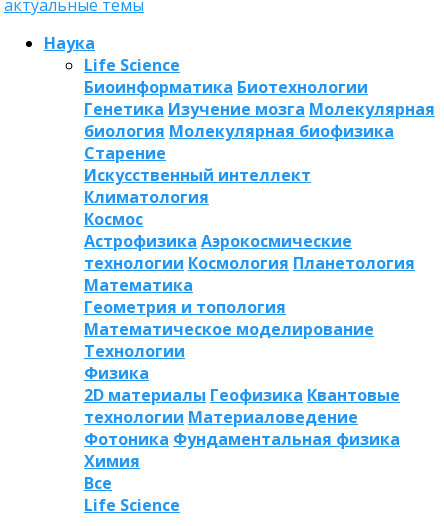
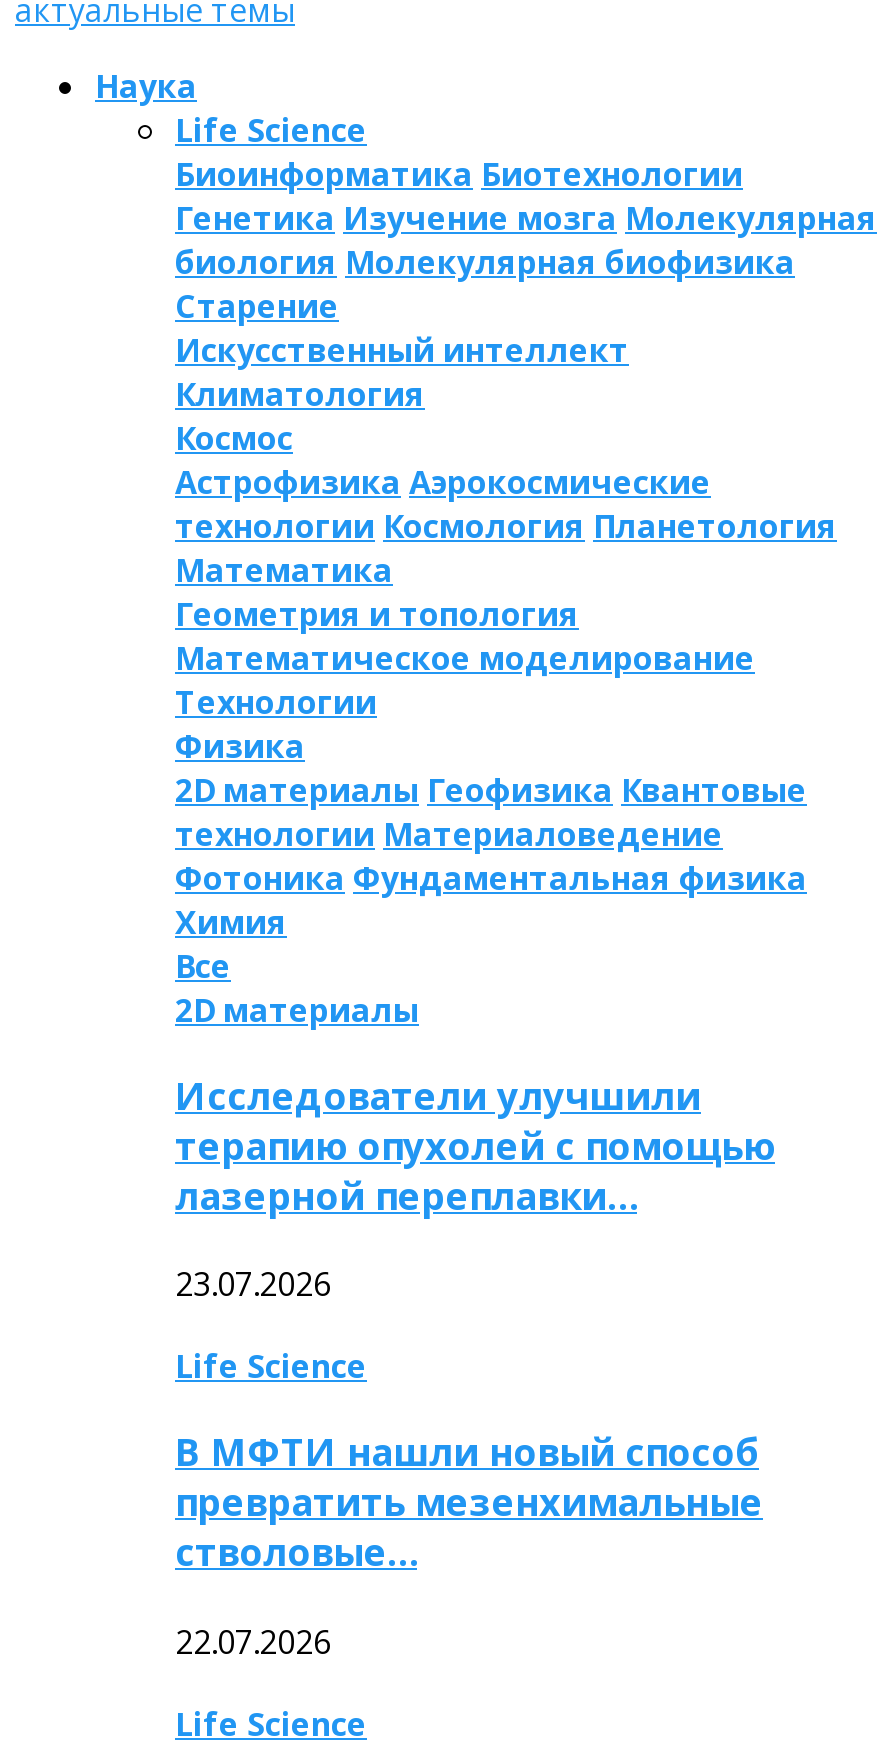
none -> [175,988,775,1664] 2D материалы | Исследователи улучшили | терапию опухолей с помощью | лазерной переплавки… | 23.07.2026 | Life Science | В МФТИ нашли новый способ | превратить мезенхимальные | стволовые… | 22.07.2026

